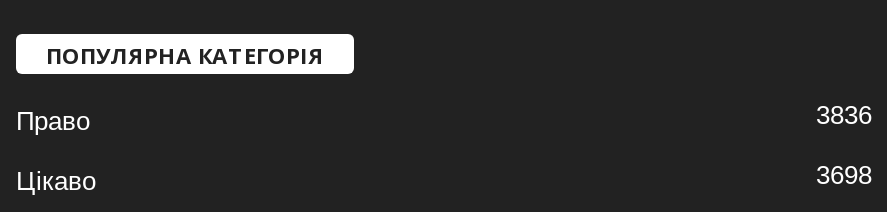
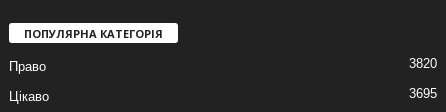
[816,99,872,129] 3836 -> [409,56,437,71] 3820
[816,159,872,189] 3698 -> [409,86,437,101] 3695

